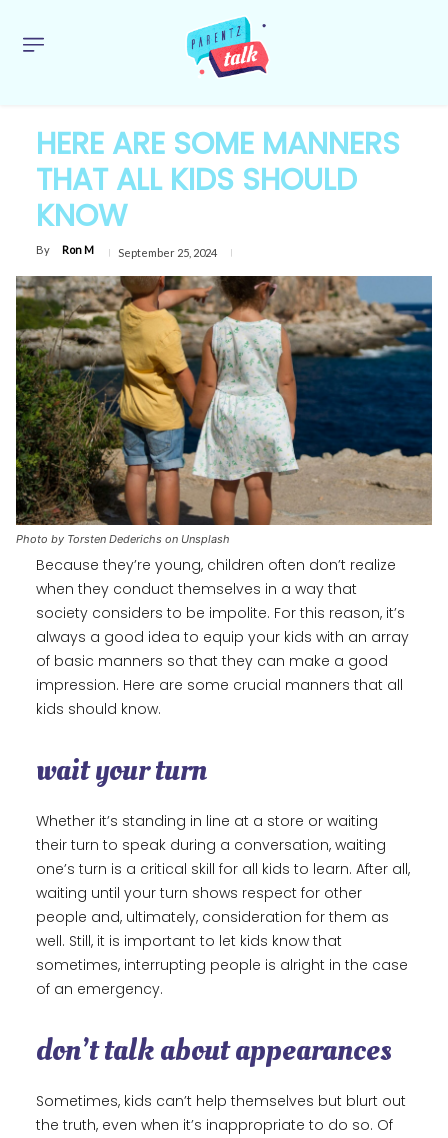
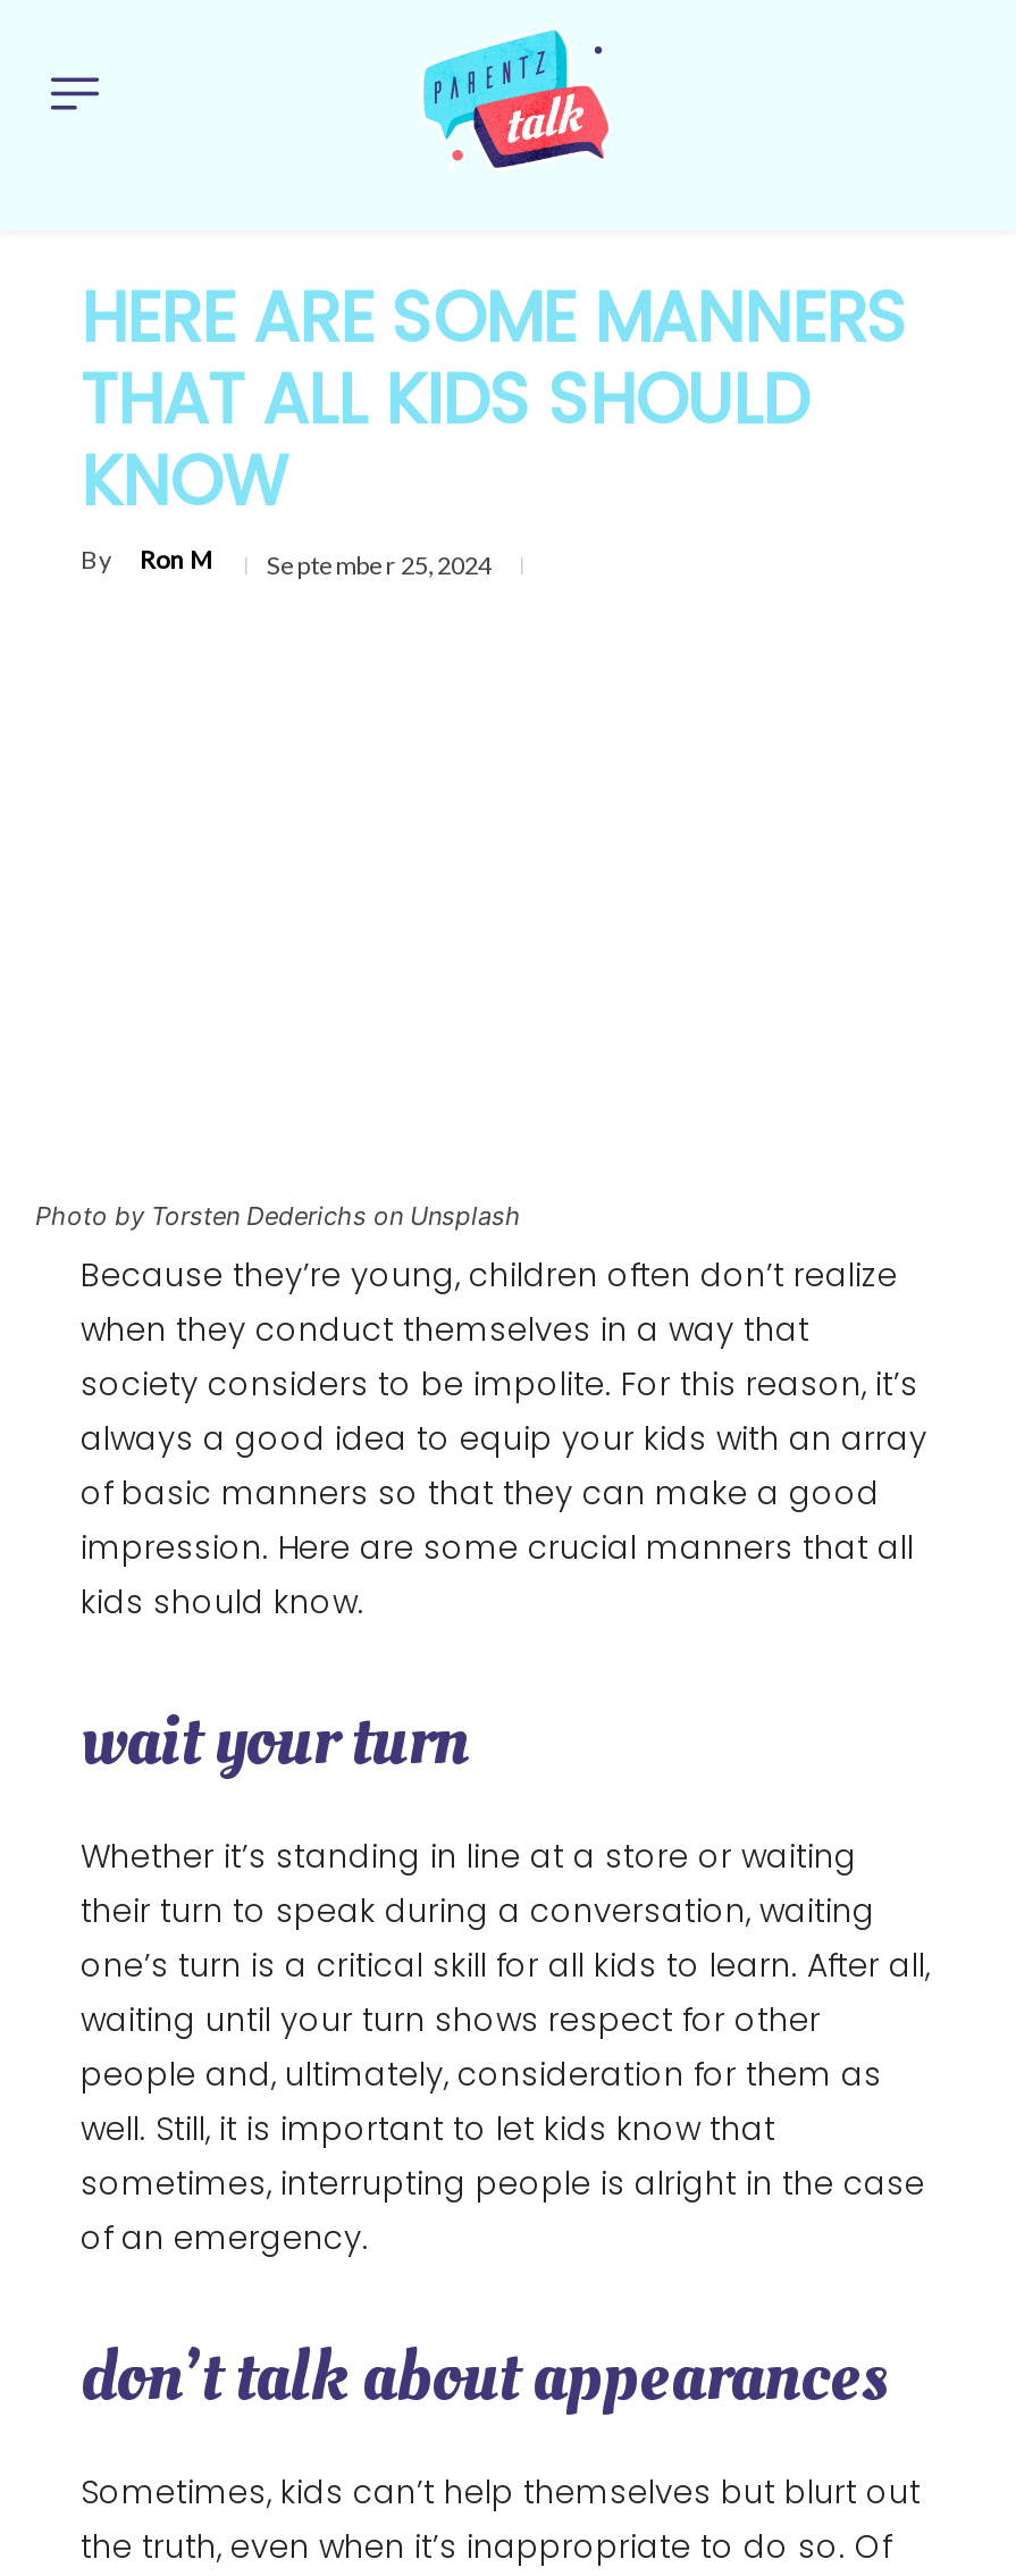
[15,275,433,526] [image] -> none

